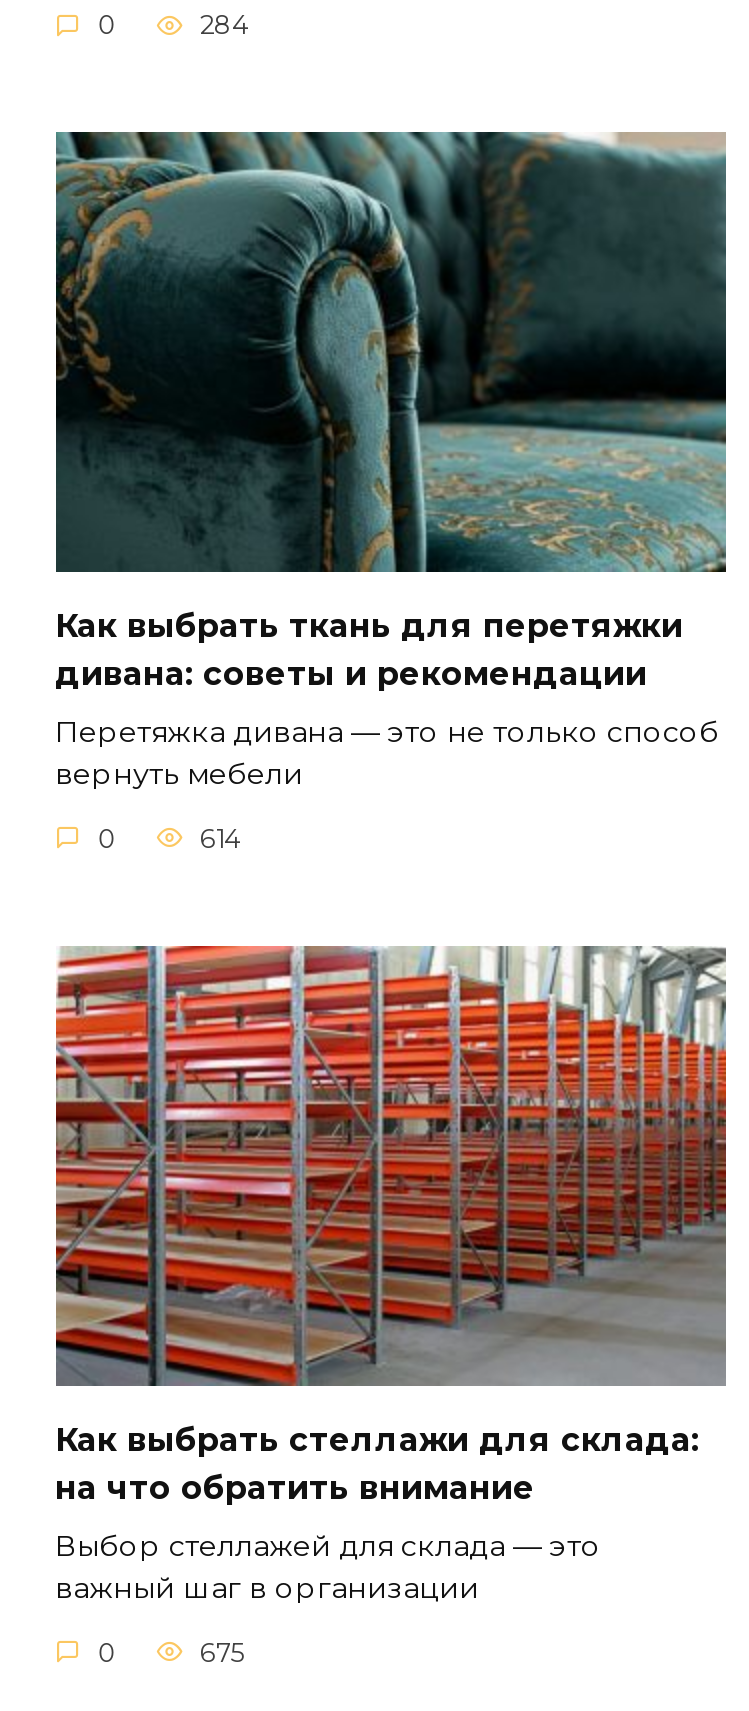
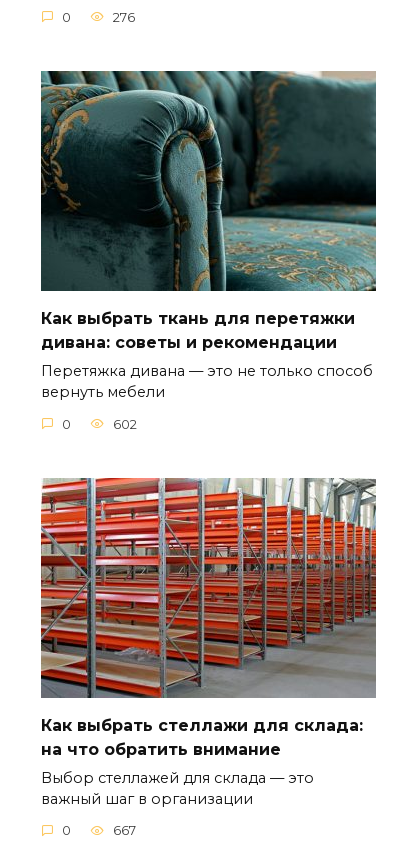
[200,10,248,40] 284 -> [113,10,135,25] 276
[200,823,240,853] 614 -> [113,417,137,432] 602
[200,1637,244,1667] 675 -> [113,823,136,838] 667

